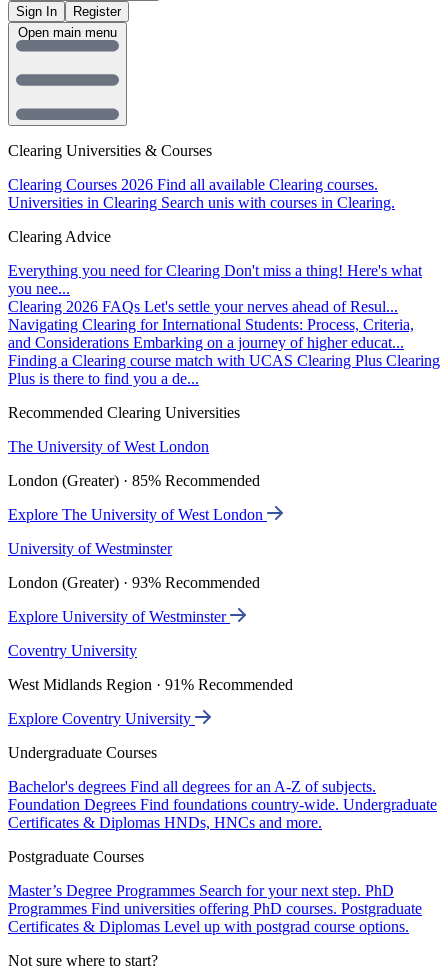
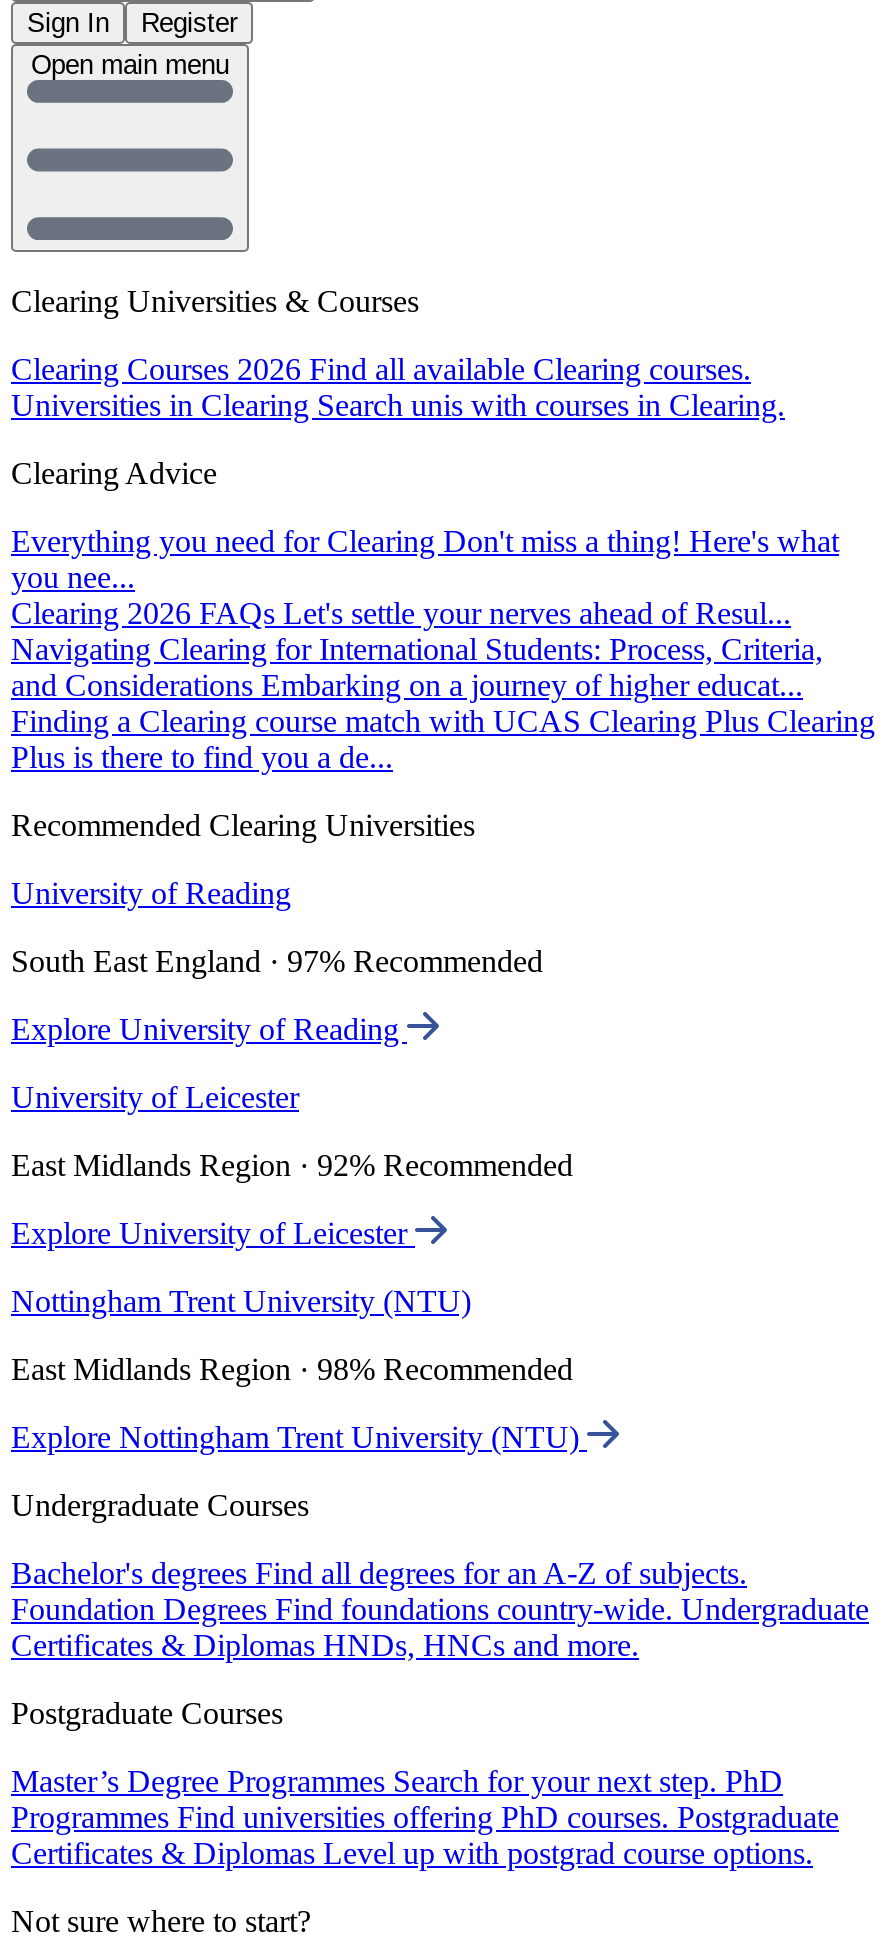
[8,438,209,455] The University of West London -> [11,876,291,910] University of Reading
[8,472,260,489] London (Greater) · 85% Recommended -> [11,944,543,978] South East England · 97% Recommended
[8,506,267,523] Explore The University of West London -> [11,1012,407,1046] Explore University of Reading
[8,540,172,557] University of Westminster -> [11,1080,299,1114] University of Leicester
[8,574,260,591] London (Greater) · 93% Recommended -> [11,1148,573,1182] East Midlands Region · 92% Recommended
[8,608,230,625] Explore University of Westminster -> [11,1216,415,1250] Explore University of Leicester
[8,642,137,659] Coventry University -> [11,1284,471,1318] Nottingham Trent University (NTU)
[8,676,293,693] West Midlands Region · 91% Recommended -> [11,1352,573,1386] East Midlands Region · 98% Recommended
[8,710,195,727] Explore Coventry University -> [11,1420,587,1454] Explore Nottingham Trent University (NTU)

